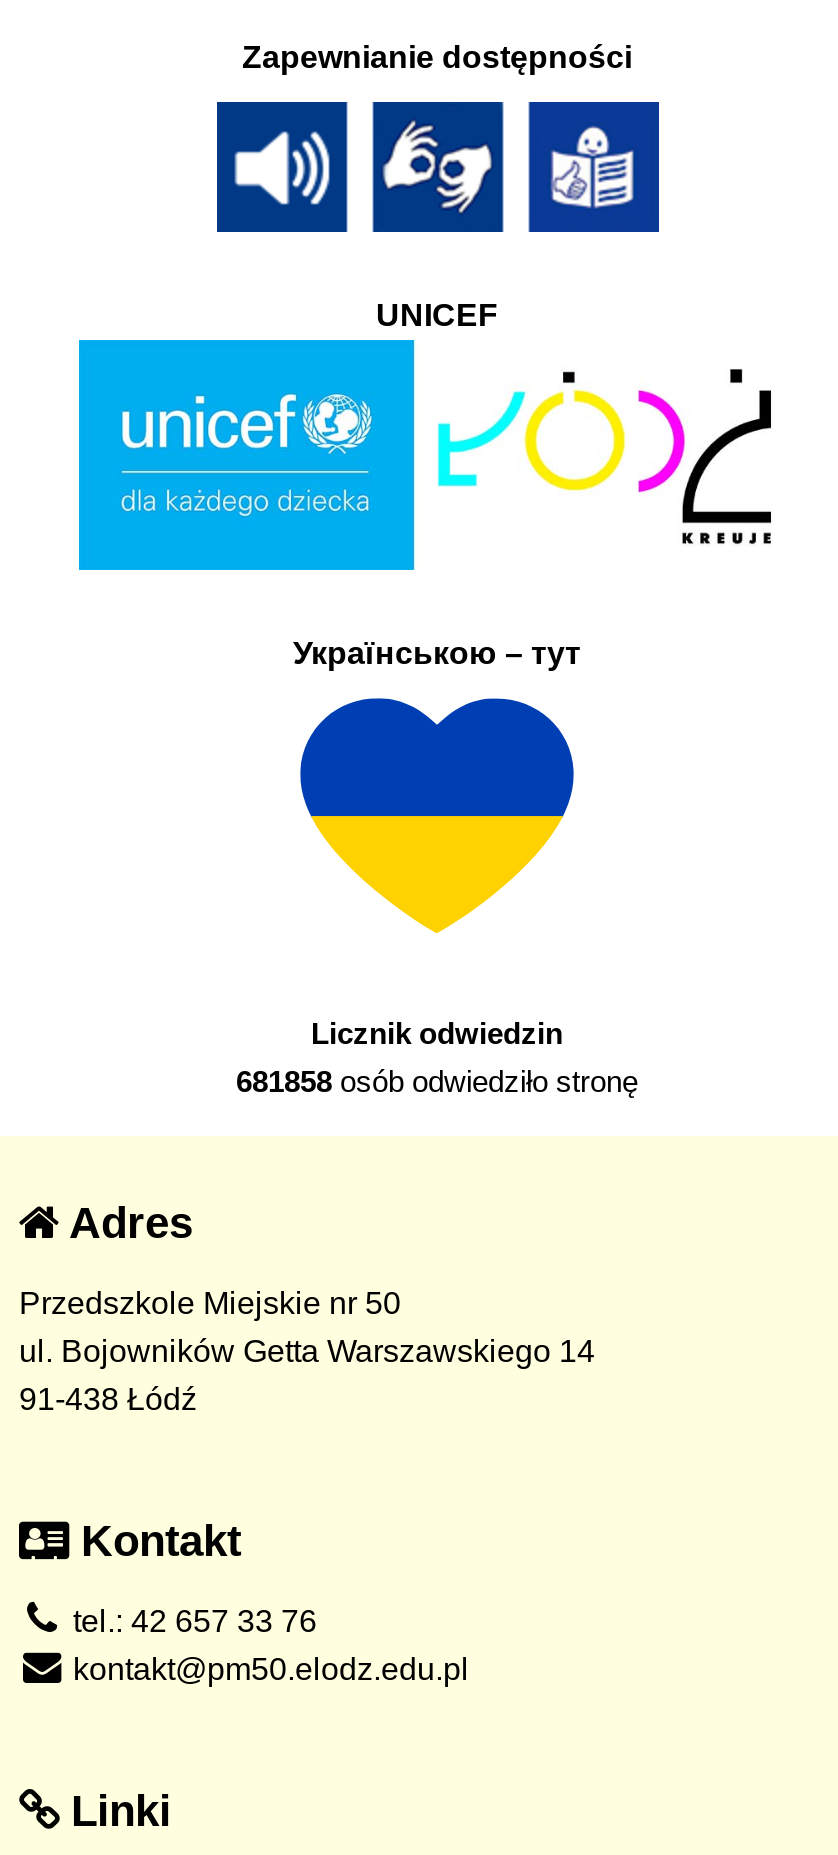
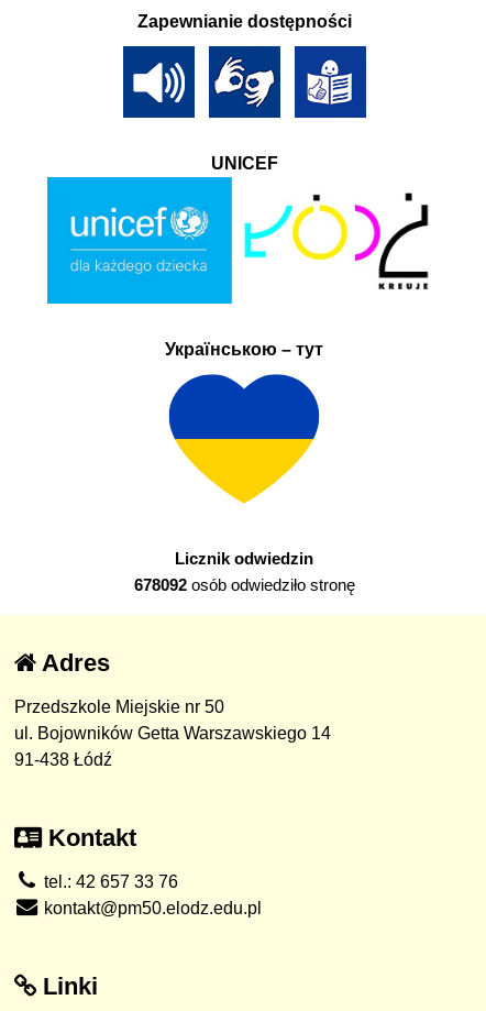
[236,1064,638,1098] 681858 osób odwiedziło stronę -> [134,576,355,594] 678092 osób odwiedziło stronę

